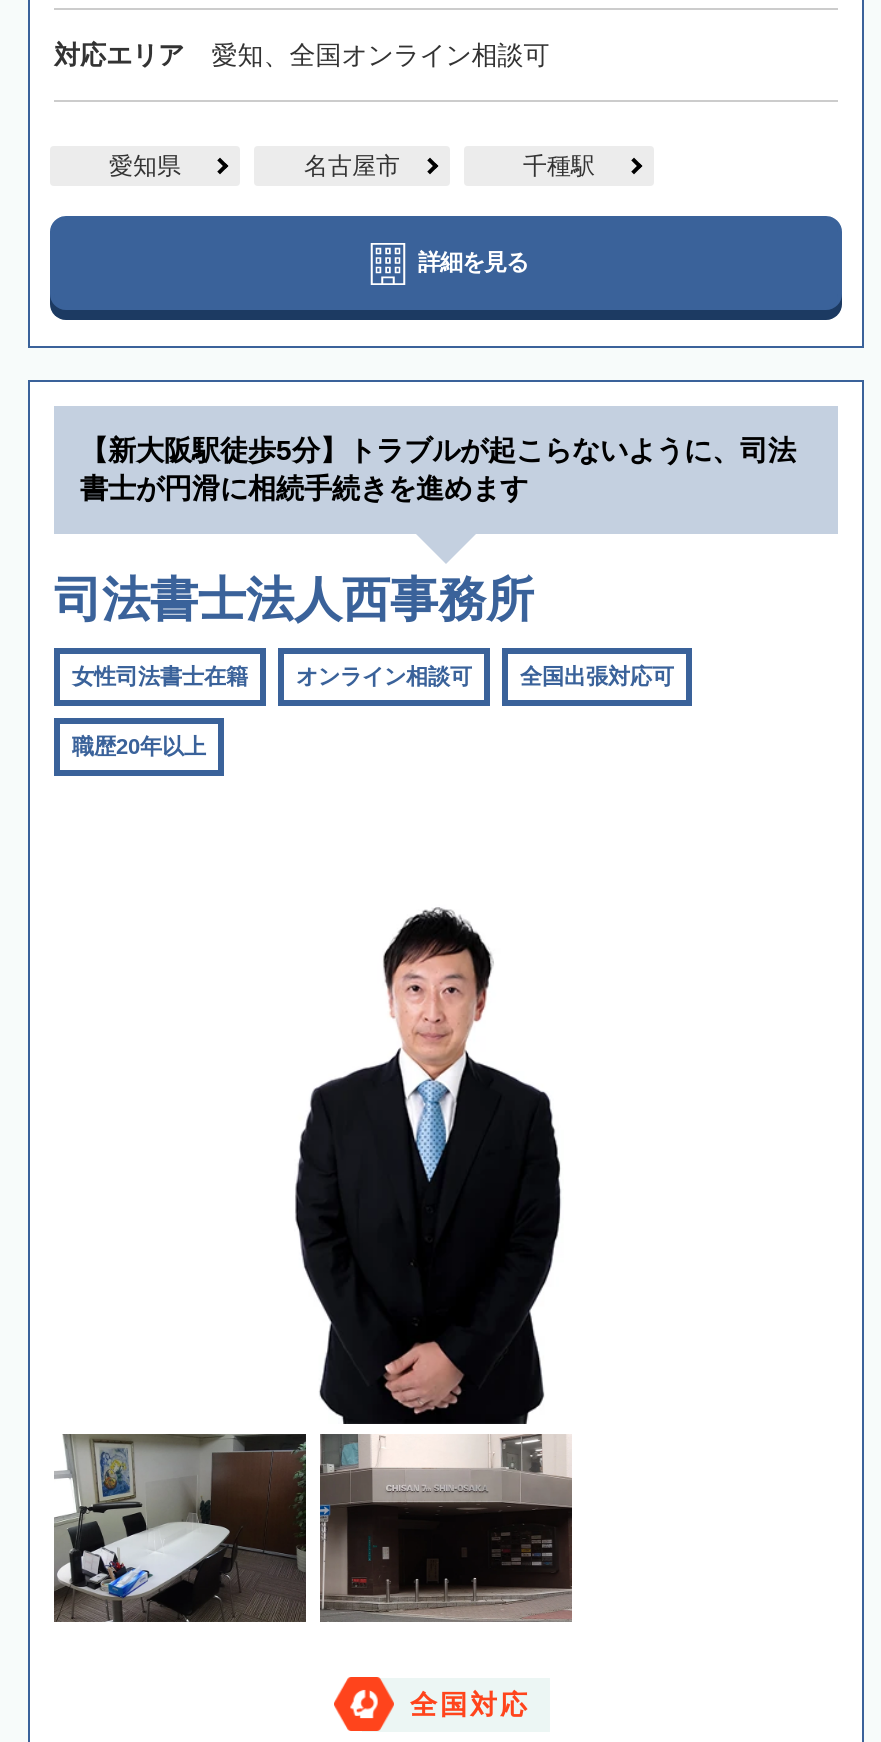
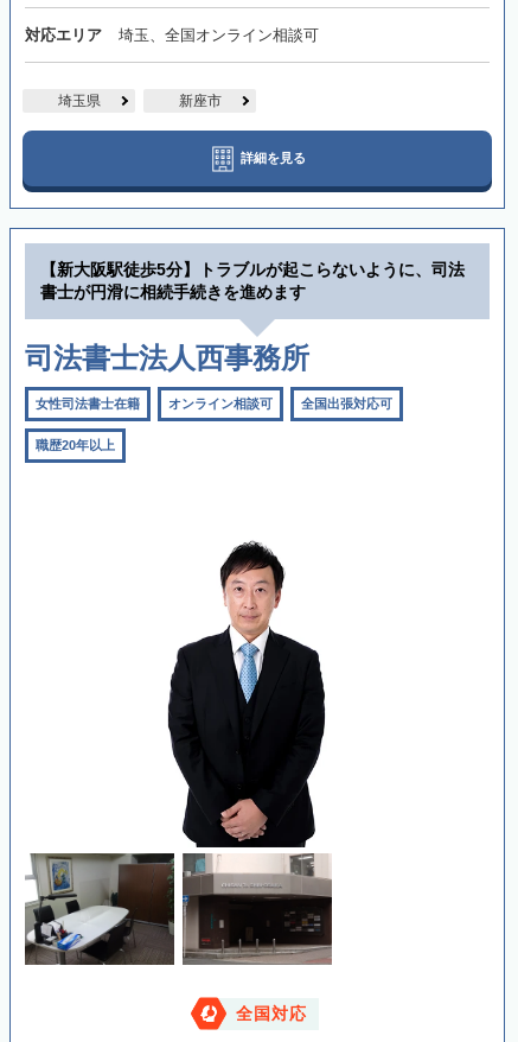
[211,39,549,69] 愛知、全国オンライン相談可 -> [118,26,319,44] 埼玉、全国オンライン相談可
[109,151,595,179] 愛知県 | 名古屋市 | 千種駅 -> [57,92,221,109] 埼玉県 | 新座市

